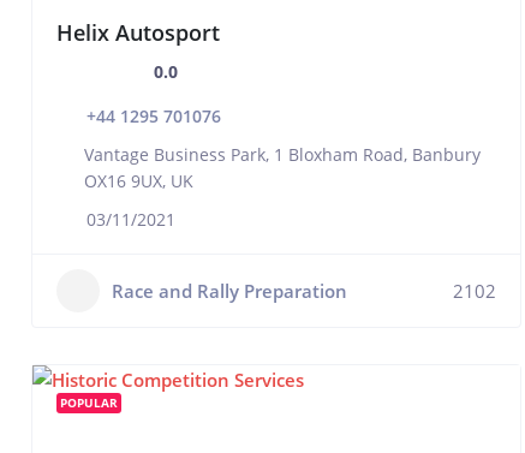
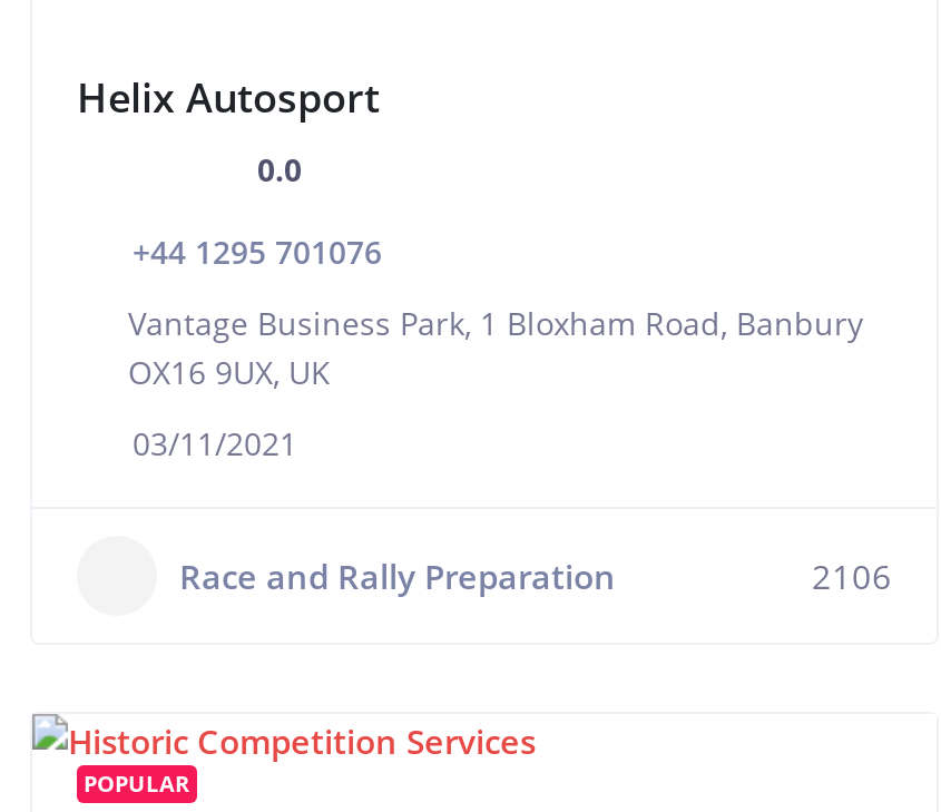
[453,279,496,303] 2102 -> [812,554,892,599] 2106

